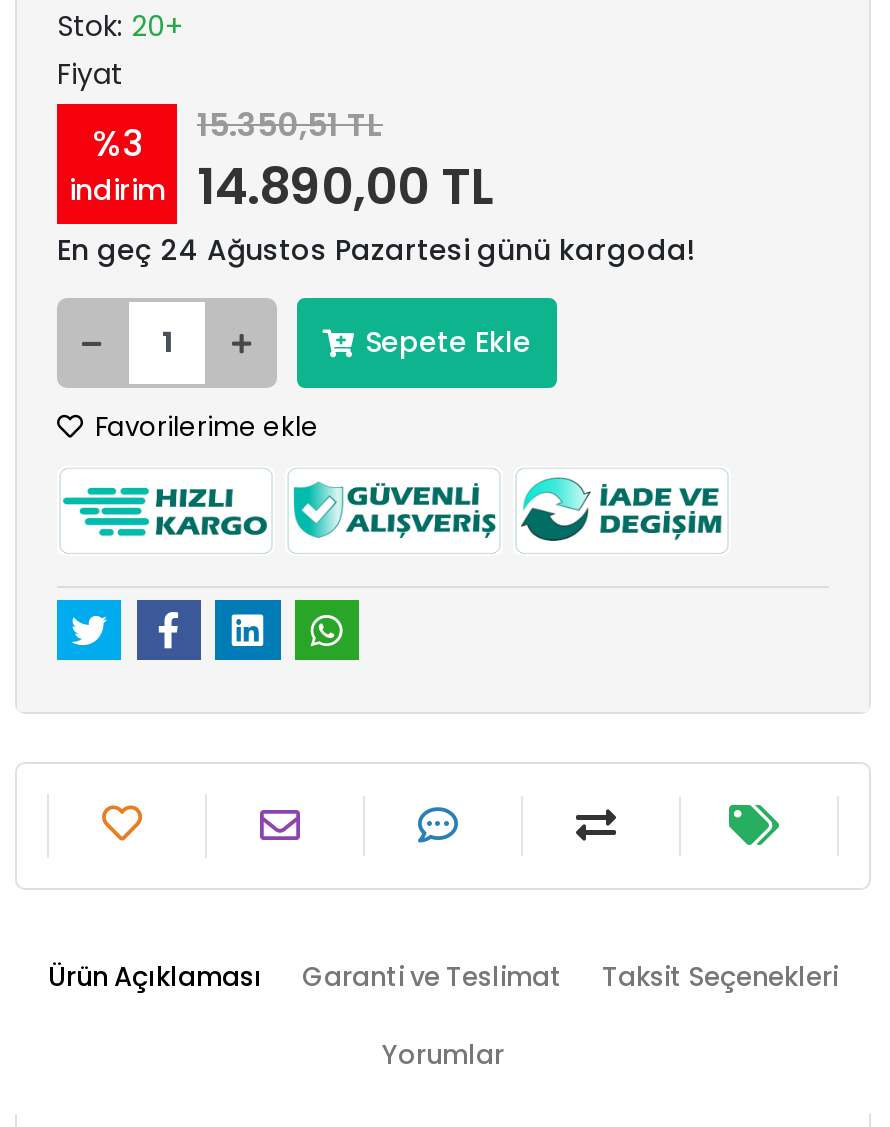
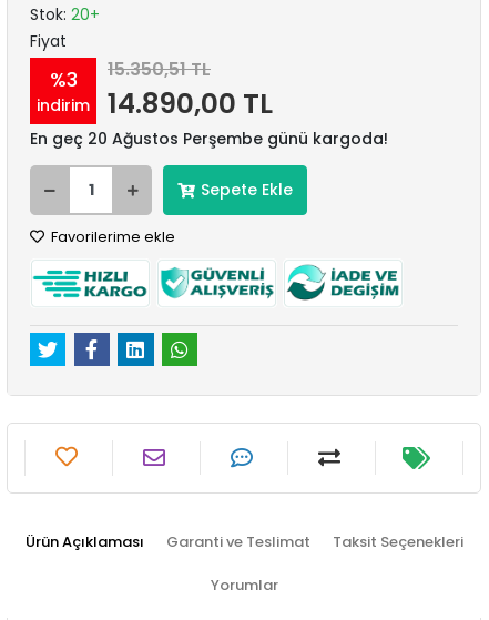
[57,230,695,270] En geç 24 Ağustos Pazartesi günü kargoda! -> [30,128,388,150] En geç 20 Ağustos Perşembe günü kargoda!

